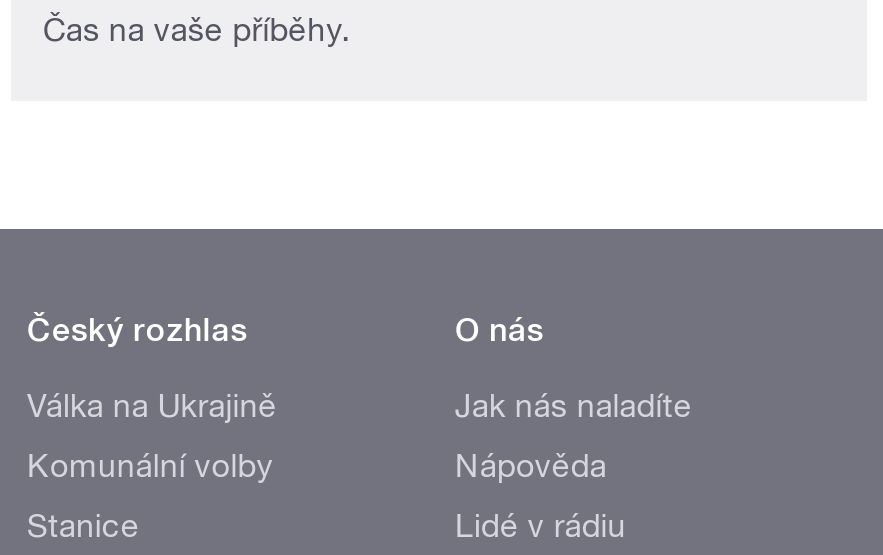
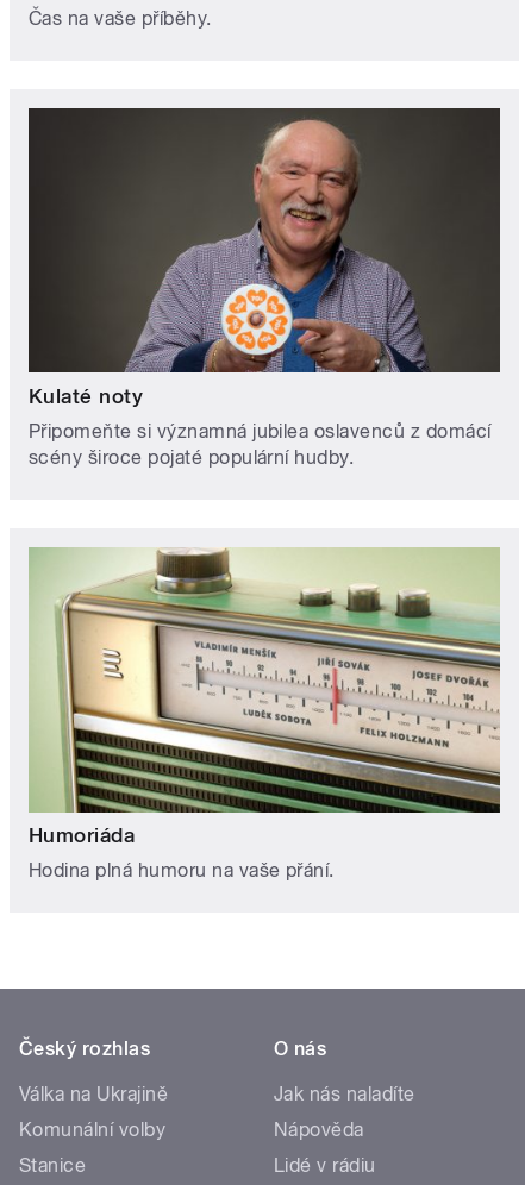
none -> [27,107,501,469] [image] | Kulaté noty | Připomeňte si významná jubilea oslavenců z domácí | scény široce pojaté populární hudby.
none -> [27,547,501,882] [image] | Humoriáda | Hodina plná humoru na vaše přání.

